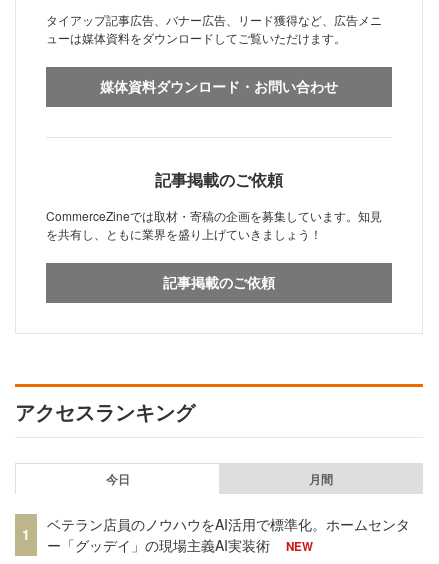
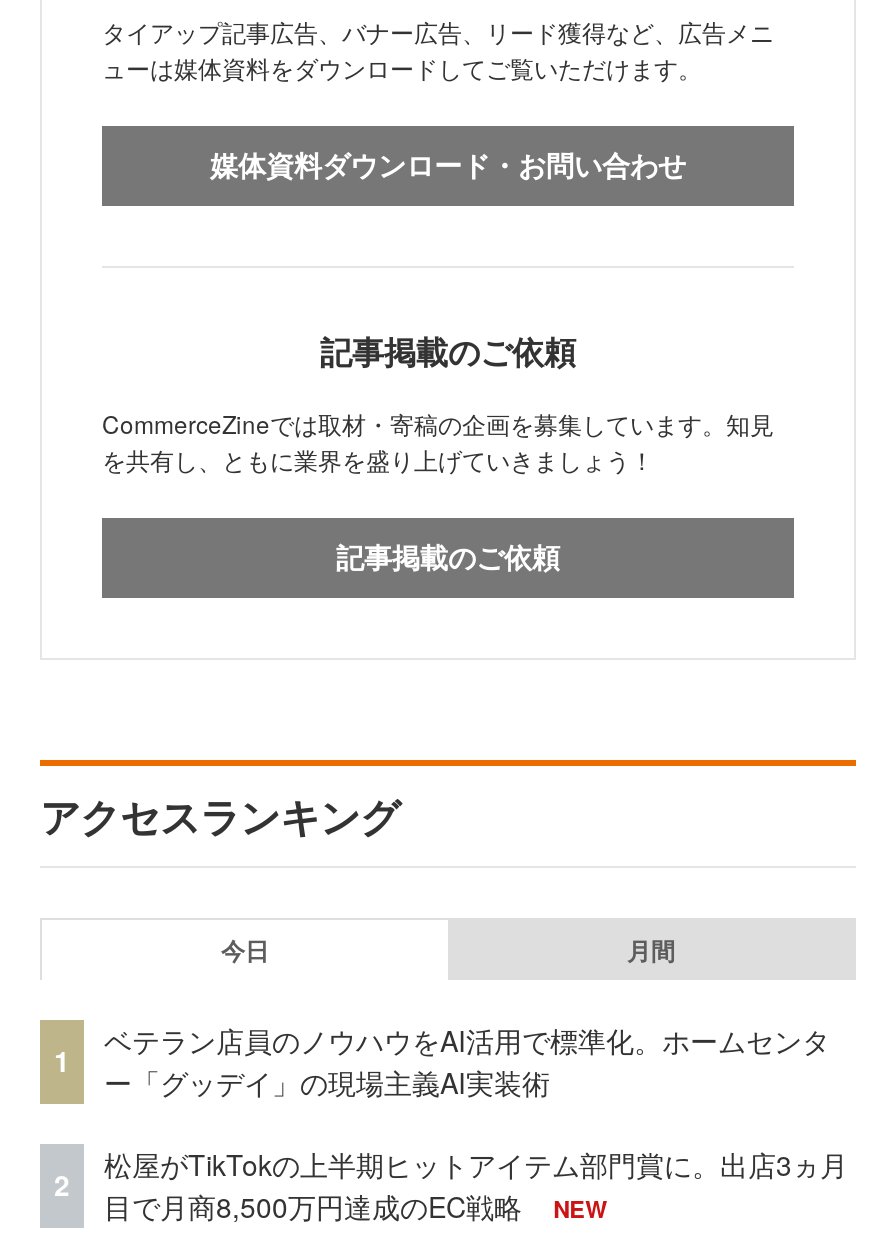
none -> [54,1165,70,1205] 2
none -> [104,1144,848,1226] 松屋がTikTokの上半期ヒットアイテム部門賞に。出店3ヵ月 | 目で月商8,500万円達成のEC戦略

